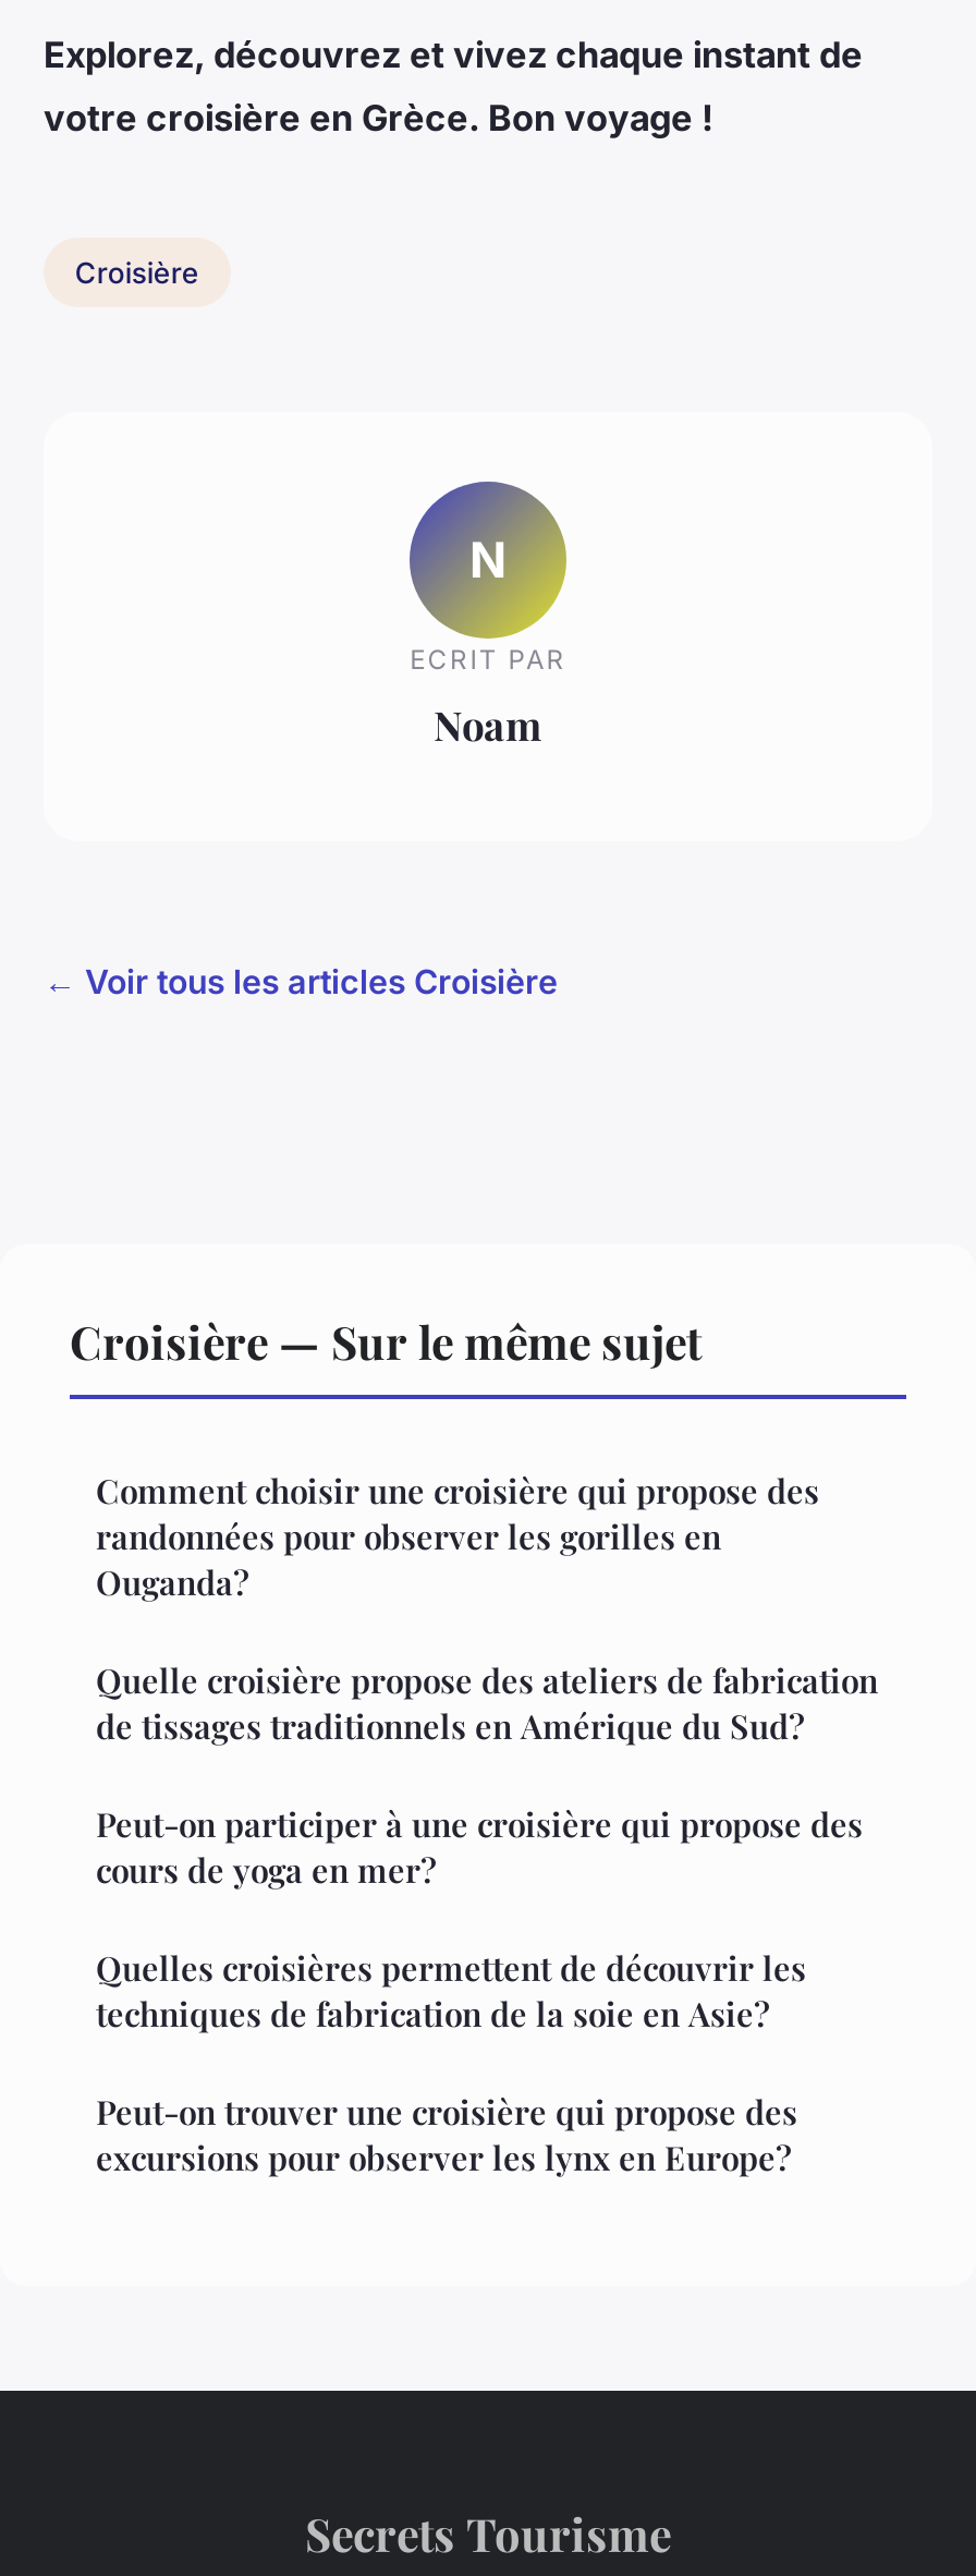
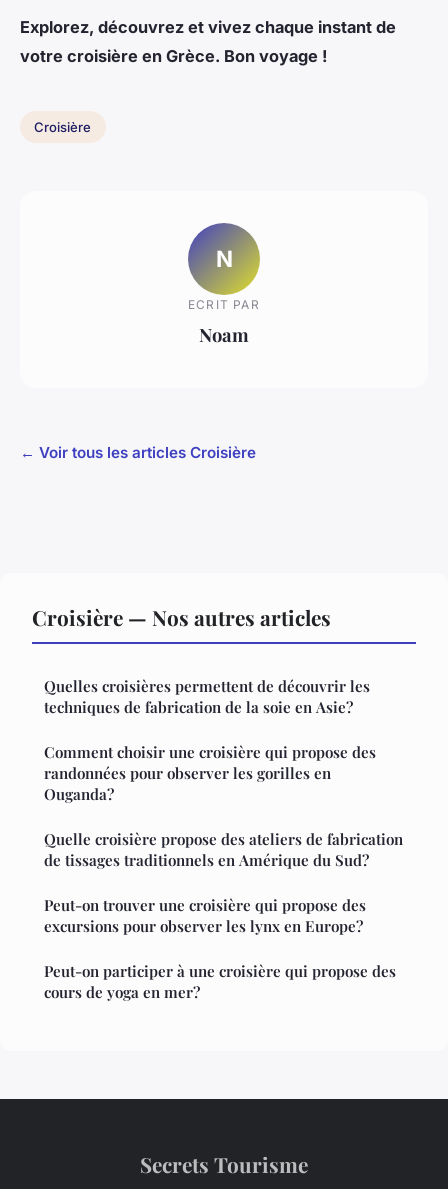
[70,1310,701,1371] Croisière — Sur le même sujet -> [32,603,331,631] Croisière — Nos autres articles
moved [96,1469,878,1748] -> [44,742,403,870]: Comment choisir une croisière qui propose des | randonnées pour observer les gorilles en | Ouganda? | Quelle croisière propose des ateliers de fabrication | de tissages traditionnels en Amérique du Sud?
moved [96,1803,863,1892] -> [44,961,396,1002]: Peut-on participer à une croisière qui propose des | cours de yoga en mer?
moved [96,1946,806,2036] -> [44,676,370,717]: Quelles croisières permettent de découvrir les | techniques de fabrication de la soie en Asie?
moved [96,2090,797,2180] -> [44,895,366,936]: Peut-on trouver une croisière qui propose des | excursions pour observer les lynx en Europe?

